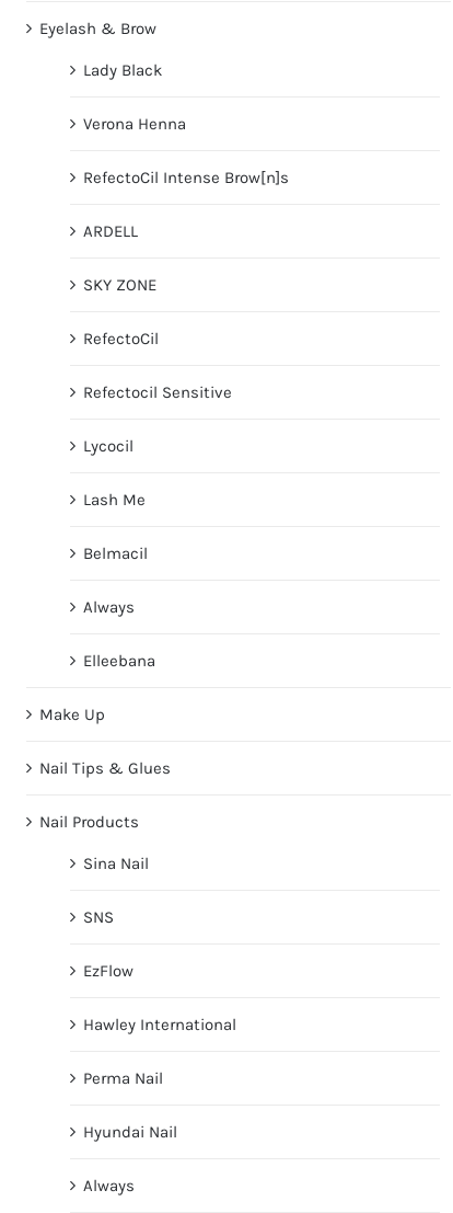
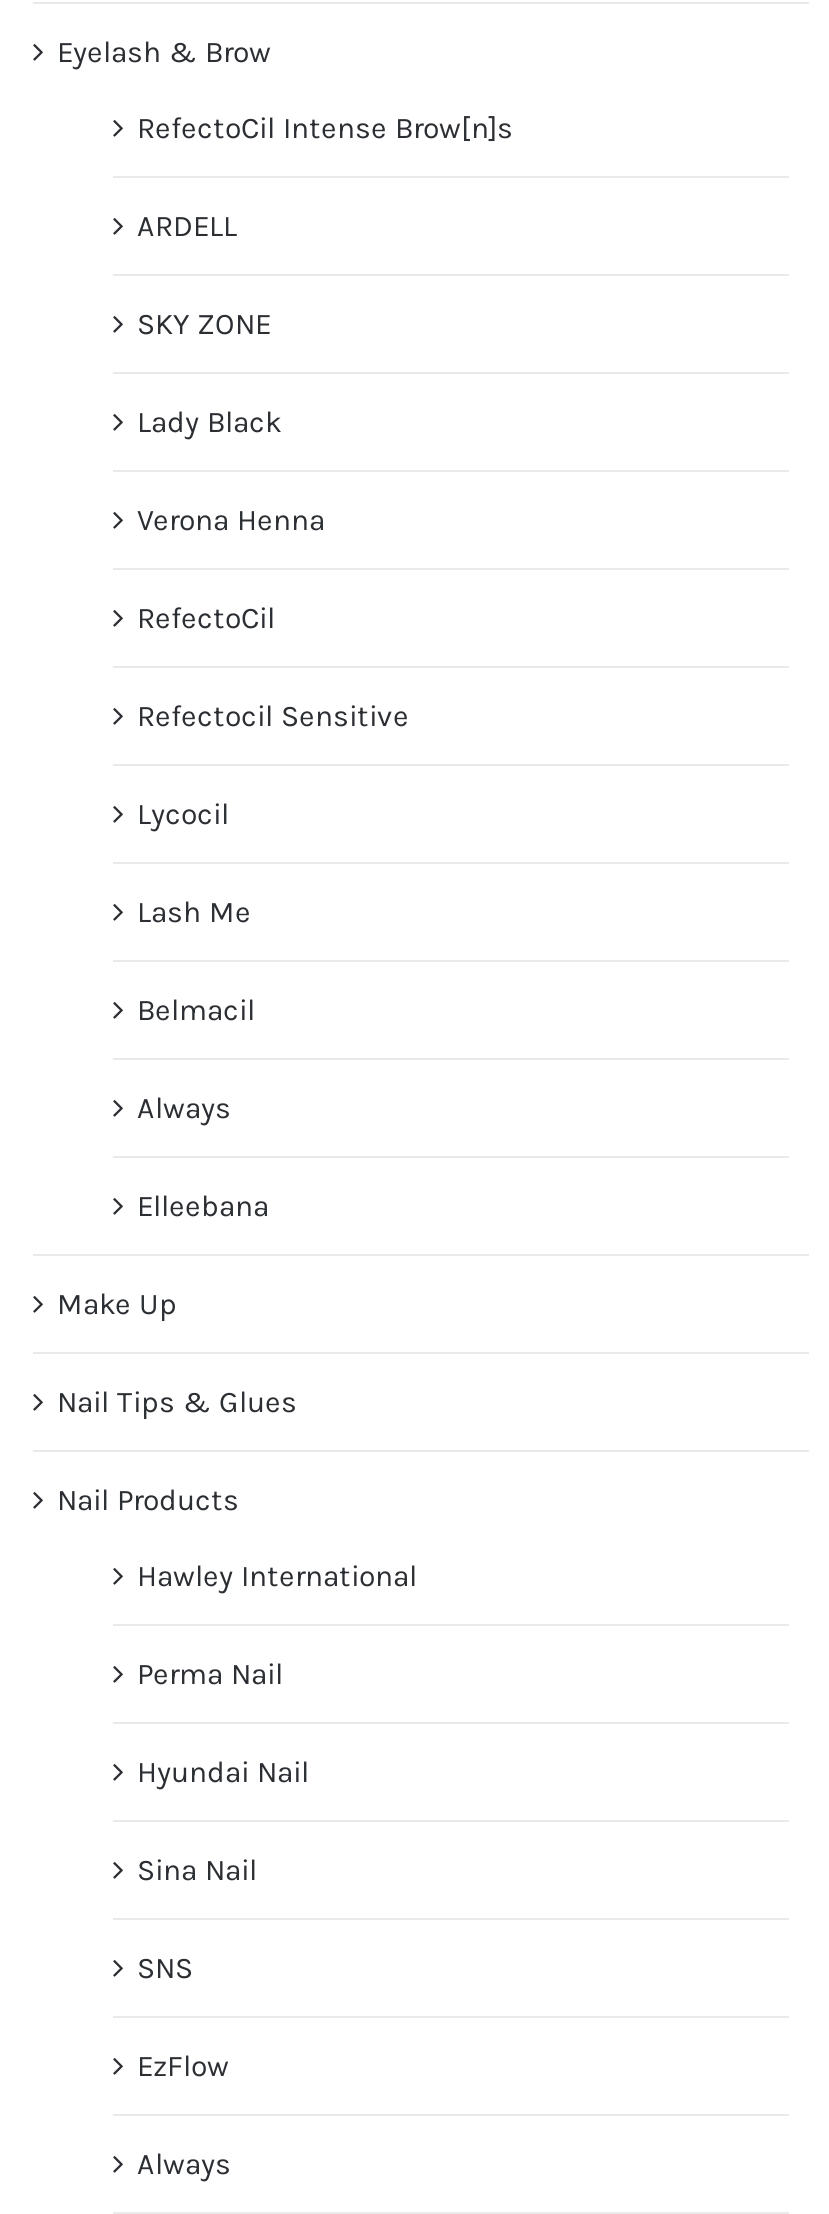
moved [83,60,186,133] -> [137,404,325,538]: Lady Black | Verona Henna
moved [83,167,289,295] -> [137,110,513,342]: RefectoCil Intense Brow[n]s | ARDELL | SKY ZONE
moved [83,853,149,980] -> [137,1852,257,2084]: Sina Nail | SNS | EzFlow
moved [83,1014,236,1142] -> [137,1558,417,1790]: Hawley International | Perma Nail | Hyundai Nail

